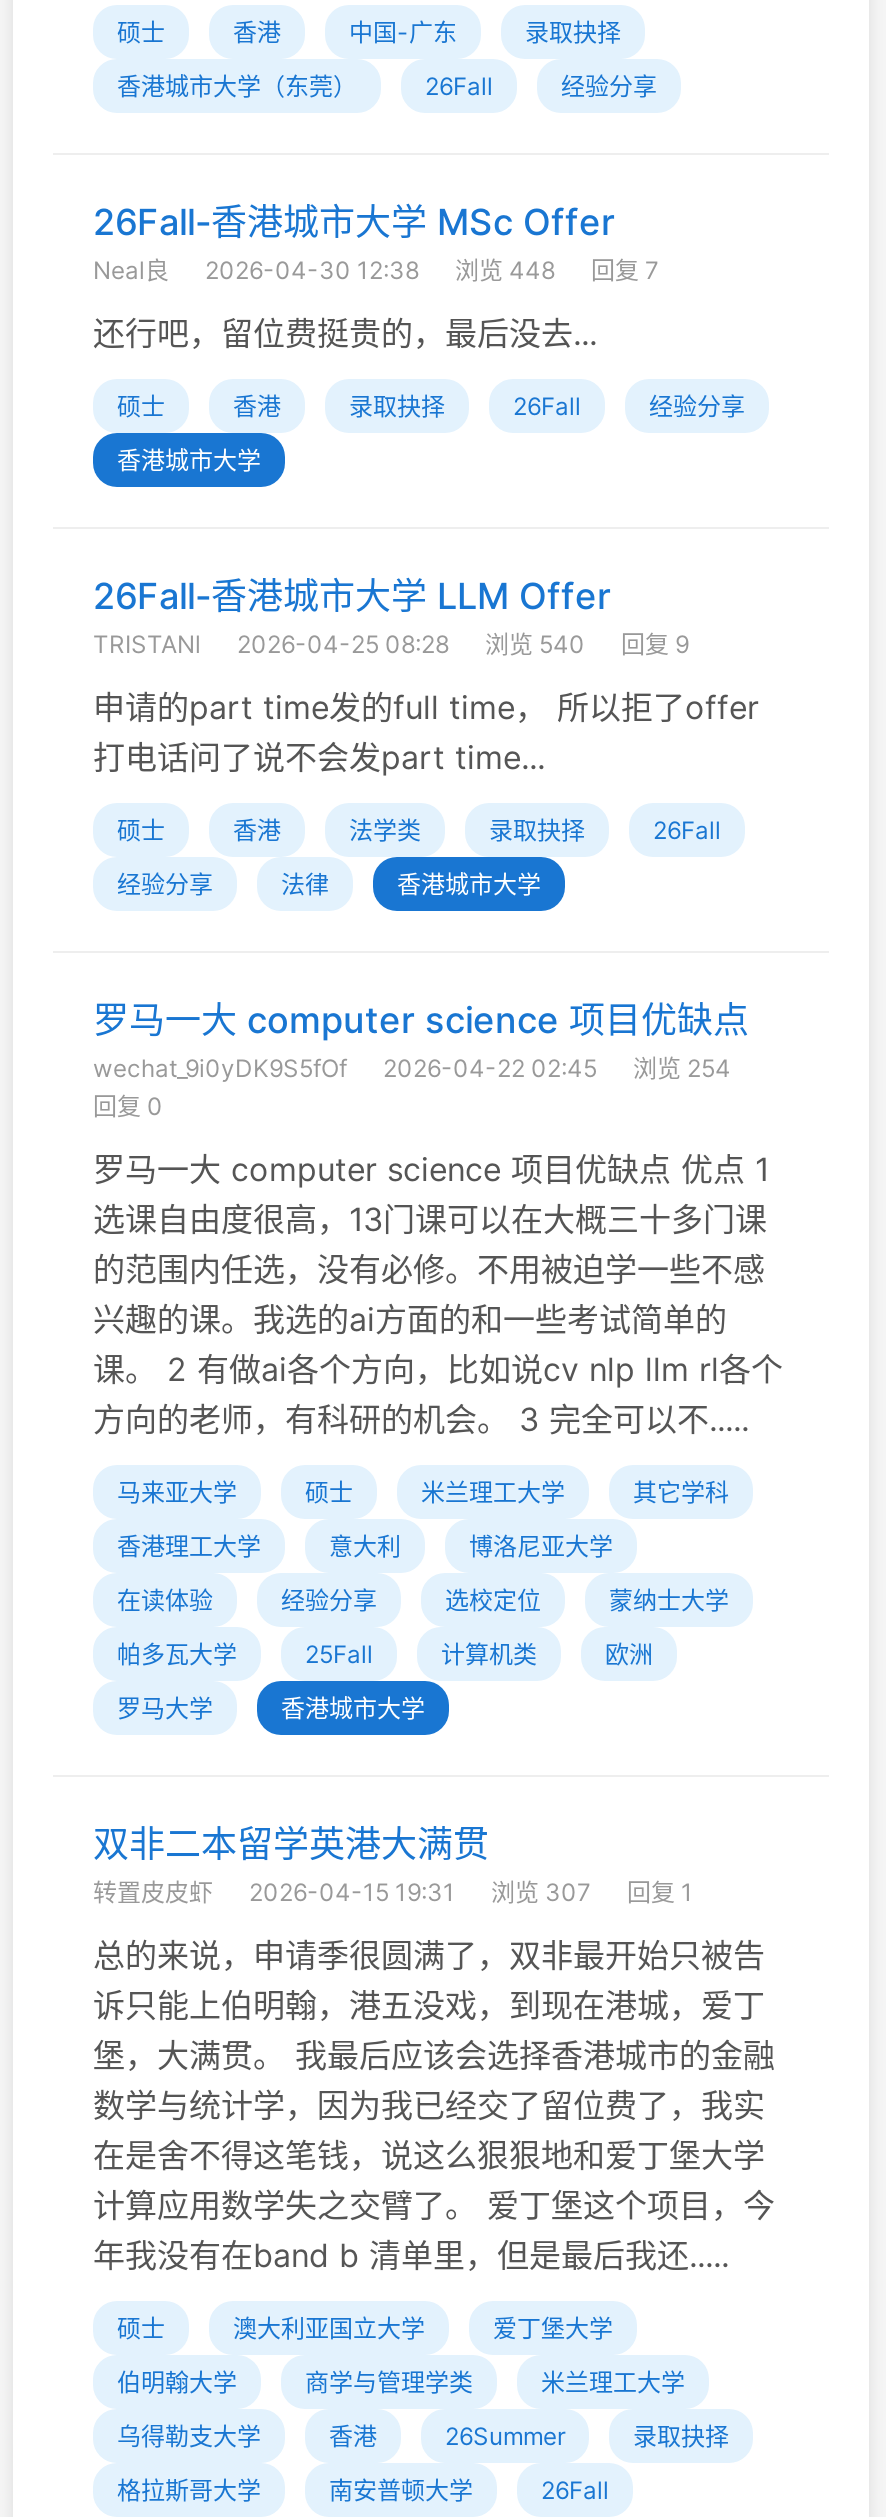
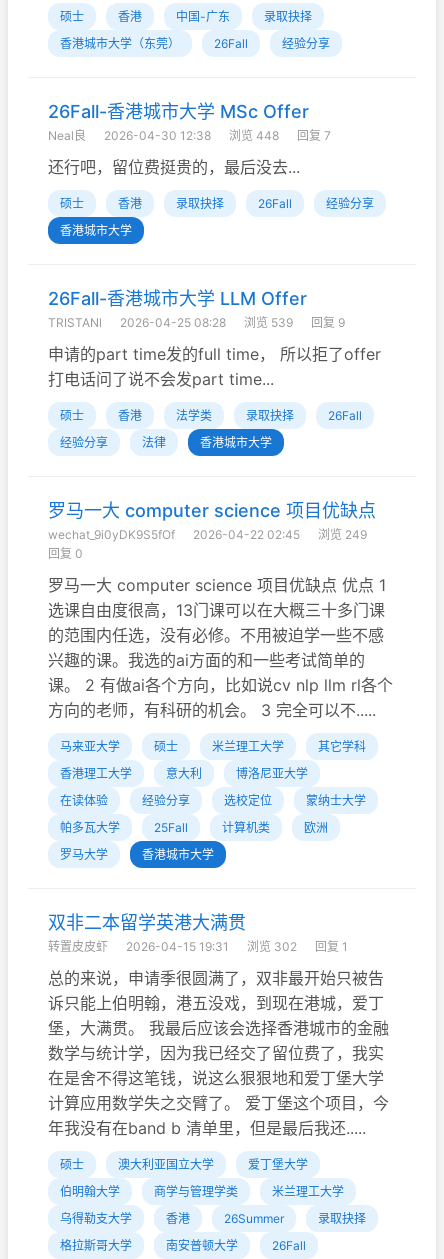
[93,629,689,659] TRISTANl 2026-04-25 08:28 浏览 540 回复 9 -> [48,315,345,330] TRISTANl 2026-04-25 08:28 浏览 539 回复 9
[93,1053,731,1083] wechat_9i0yDK9S5fOf 2026-04-22 02:45 浏览 254 -> [48,527,367,542] wechat_9i0yDK9S5fOf 2026-04-22 02:45 浏览 249
[93,1877,693,1907] 转置皮皮虾 2026-04-15 19:31 浏览 307 回复 1 -> [48,939,348,954] 转置皮皮虾 2026-04-15 19:31 浏览 302 回复 1

